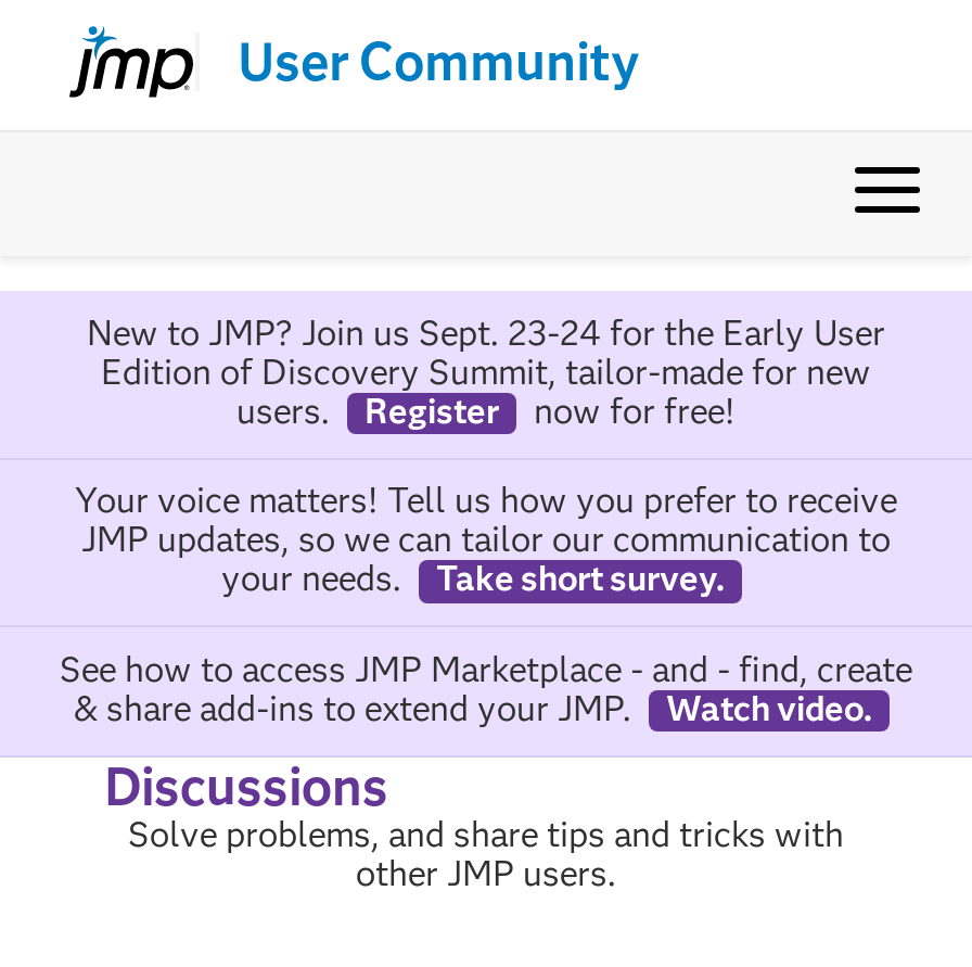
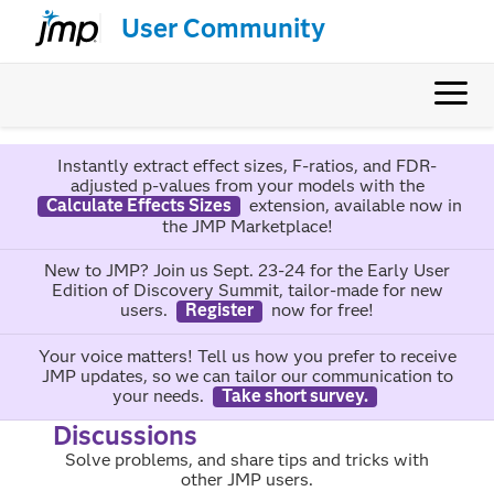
none -> [46,155,461,237] Instantly extract effect sizes, F-ratios, and FDR- | adjusted p-values from your models with the | Calculate Effects Sizes | extension, available now in | the JMP Marketplace!
moved [75,312,897,600] -> [38,260,456,406]: New to JMP? Join us Sept. 23-24 for the Early User | Edition of Discovery Summit, tailor-made for new | users. | ... | your needs. | Take short survey.
[60,648,912,728] See how to access JMP Marketplace - and - find, create | & share add-ins to extend your JMP. | Watch video. -> none

